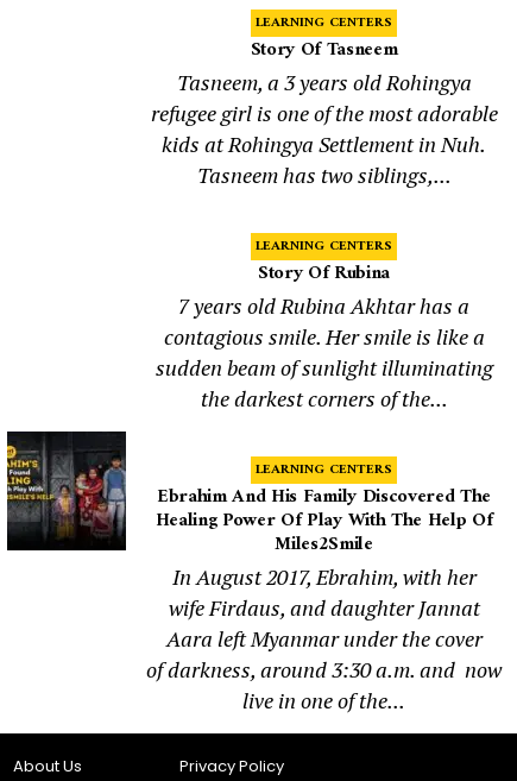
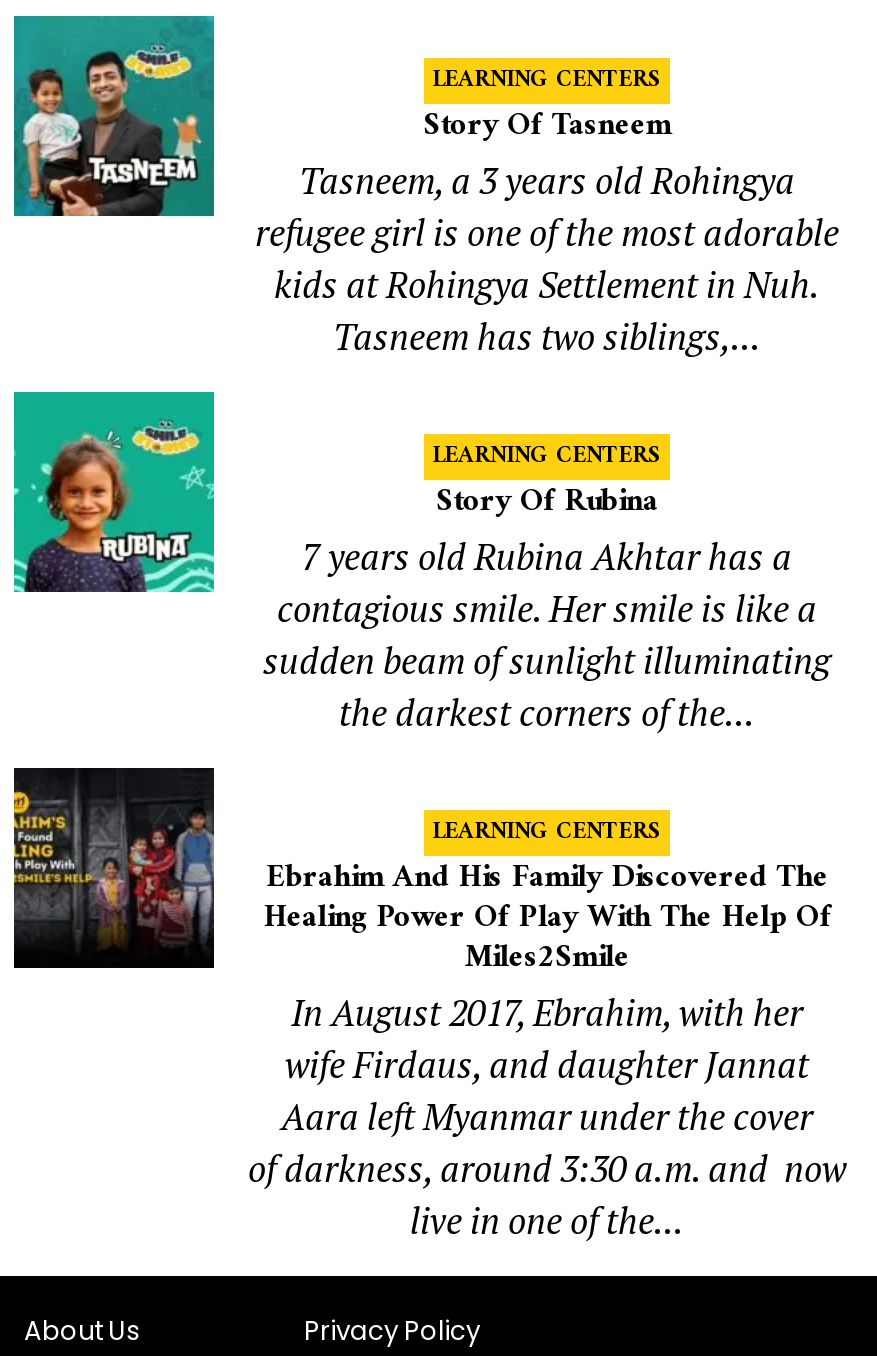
none -> [12,14,216,218] [image]
none -> [12,390,216,594] [image]

